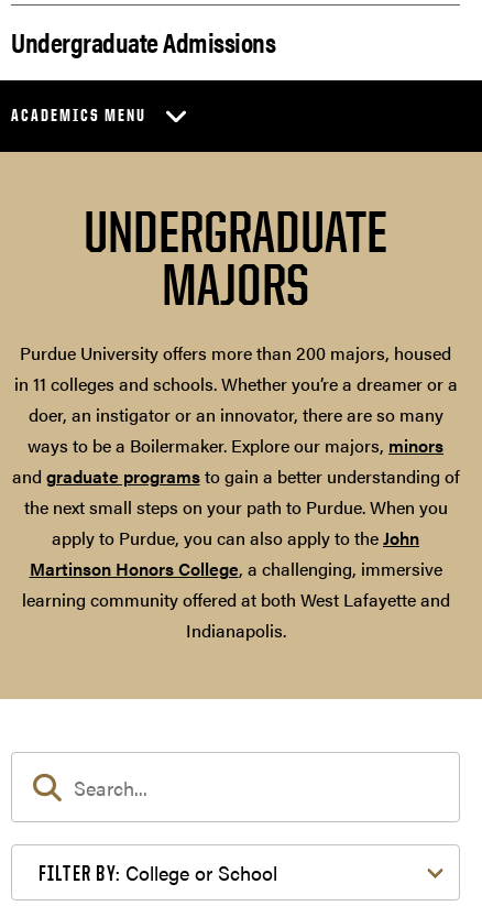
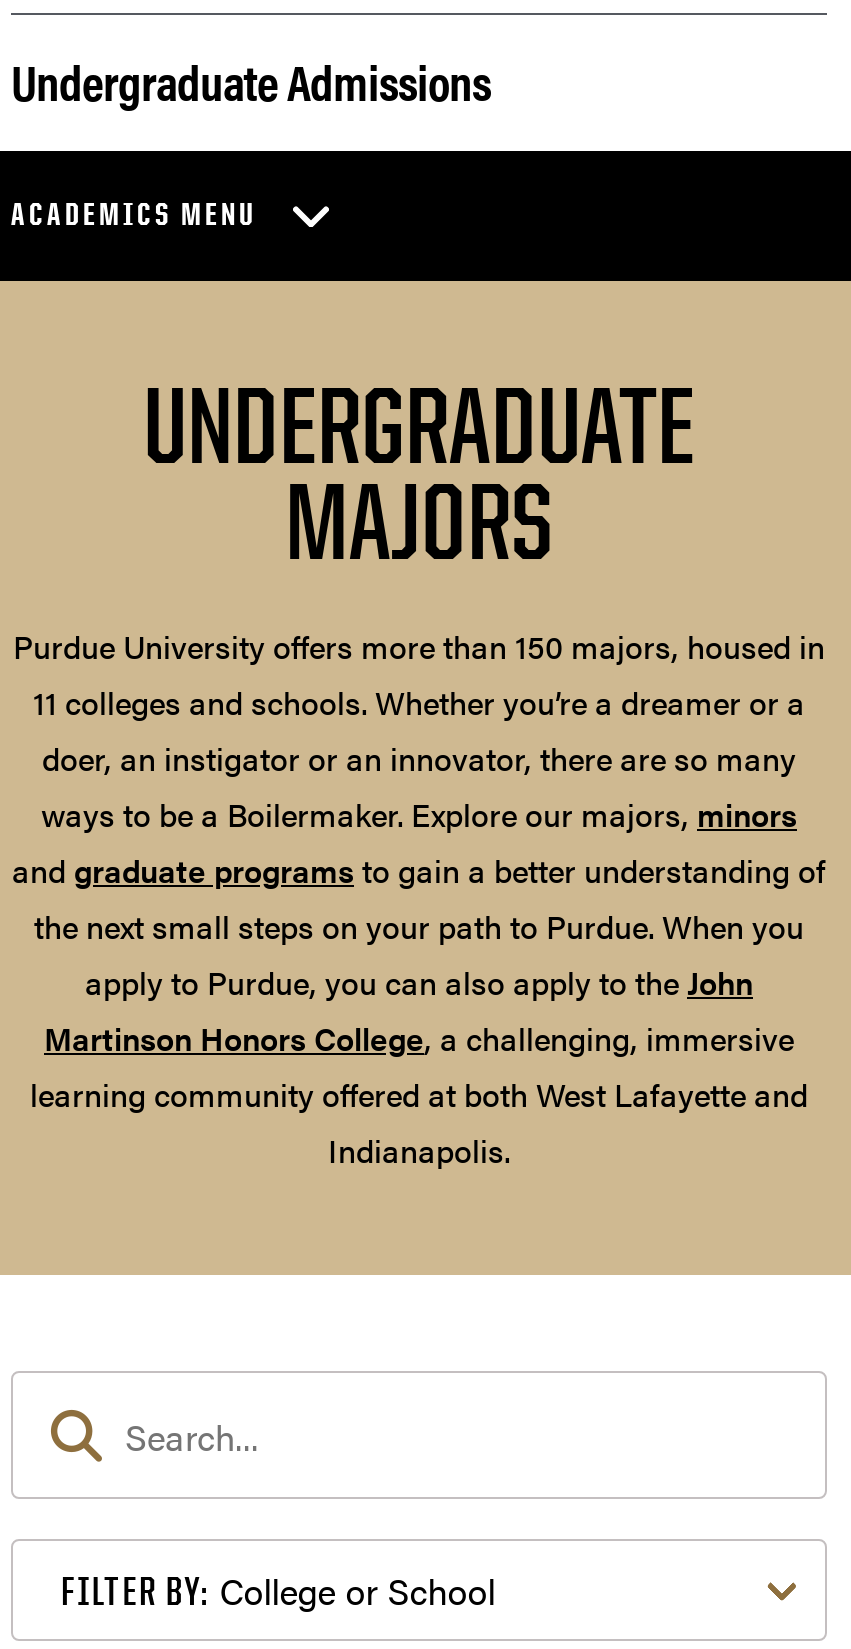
[14,340,457,397] Purdue University offers more than 200 majors, housed | in 11 colleges and schools. Whether you’re a dreamer or a -> [13,623,825,725] Purdue University offers more than 150 majors, housed in | 11 colleges and schools. Whether you’re a dreamer or a

